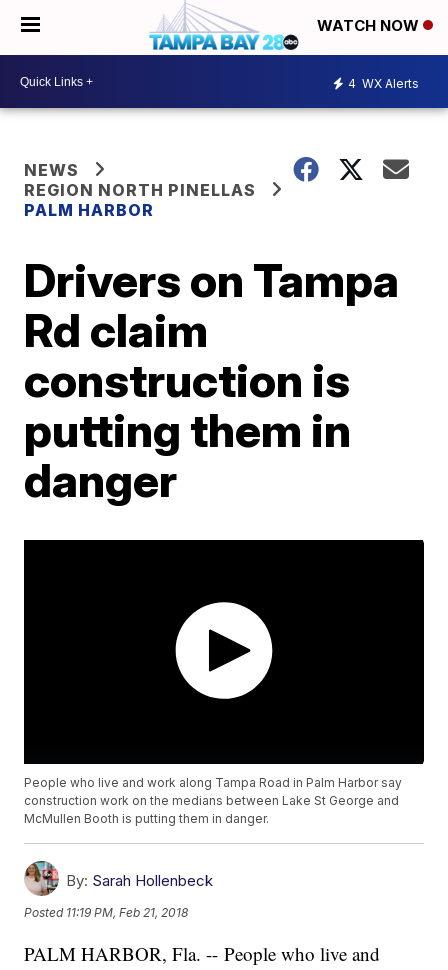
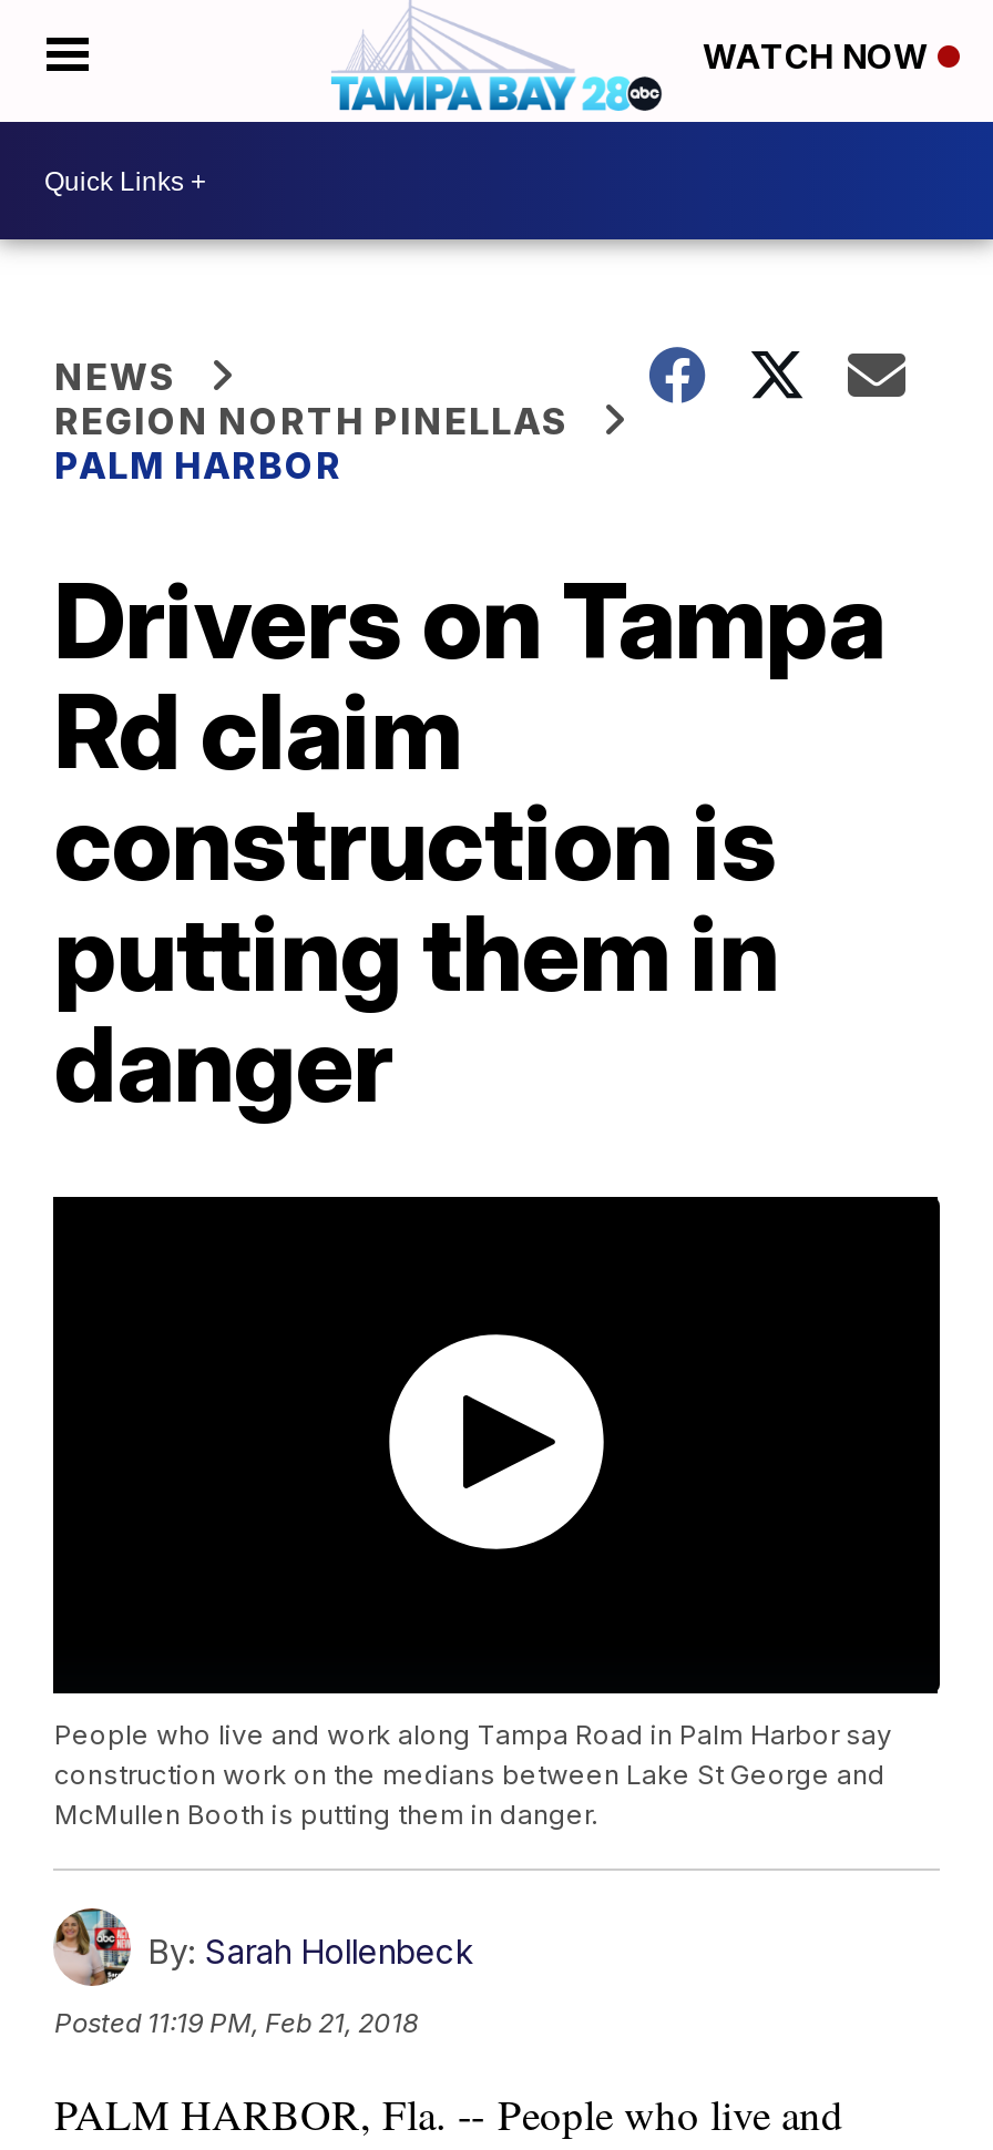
[348,75,419,90] 4 WX Alerts -> none

